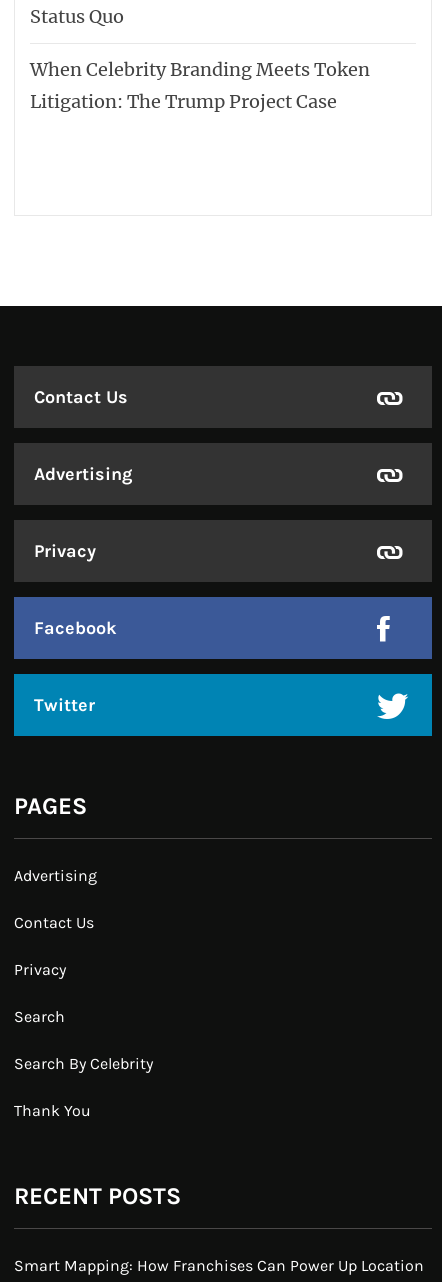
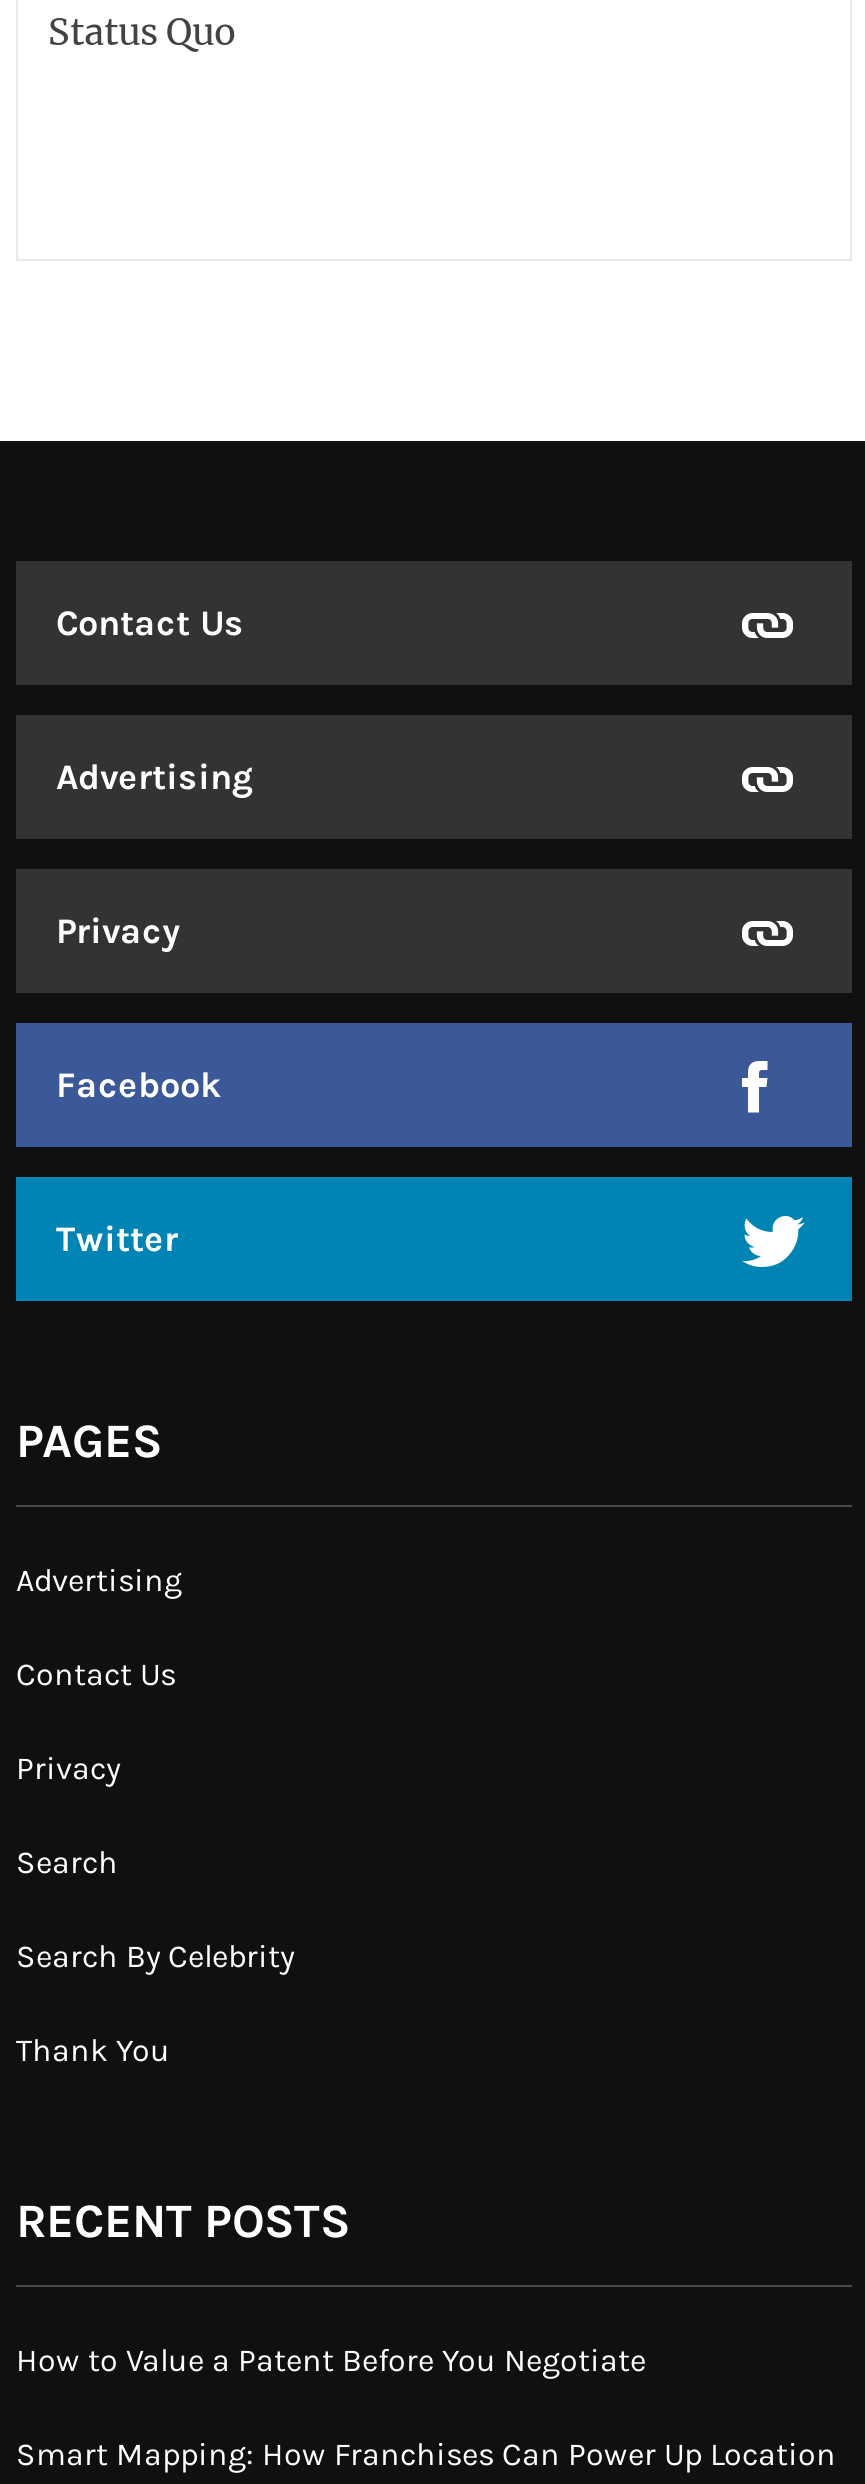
[30,58,370,113] When Celebrity Branding Meets Token | Litigation: The Trump Project Case -> none
moved [14,386,181,1210] -> [16,601,350,2249]: Contact Us | Advertising | Privacy | ... | Thank You | RECENT POSTS
none -> [16,2341,646,2379] How to Value a Patent Before You Negotiate

